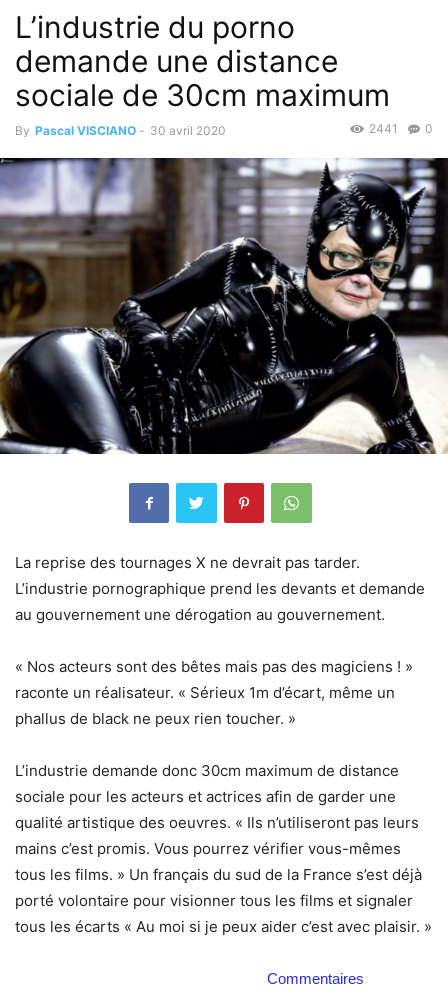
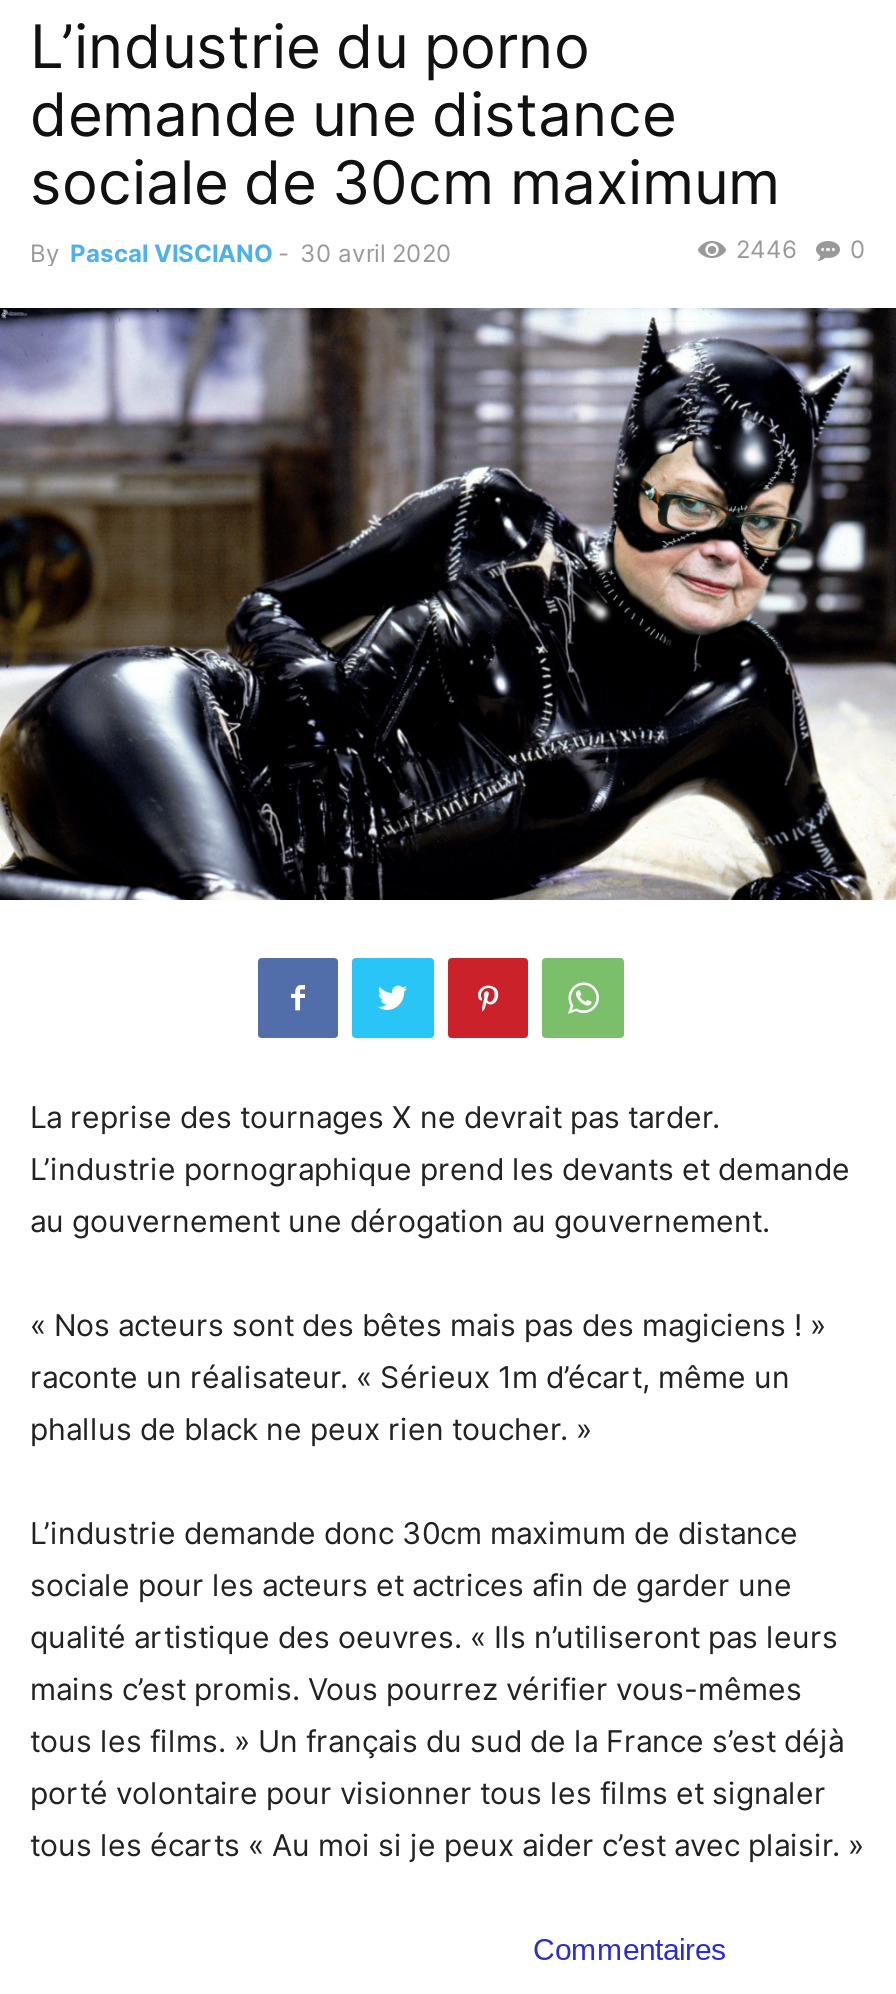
[369,121,433,136] 2441 0 -> [736,234,866,264] 2446 0

